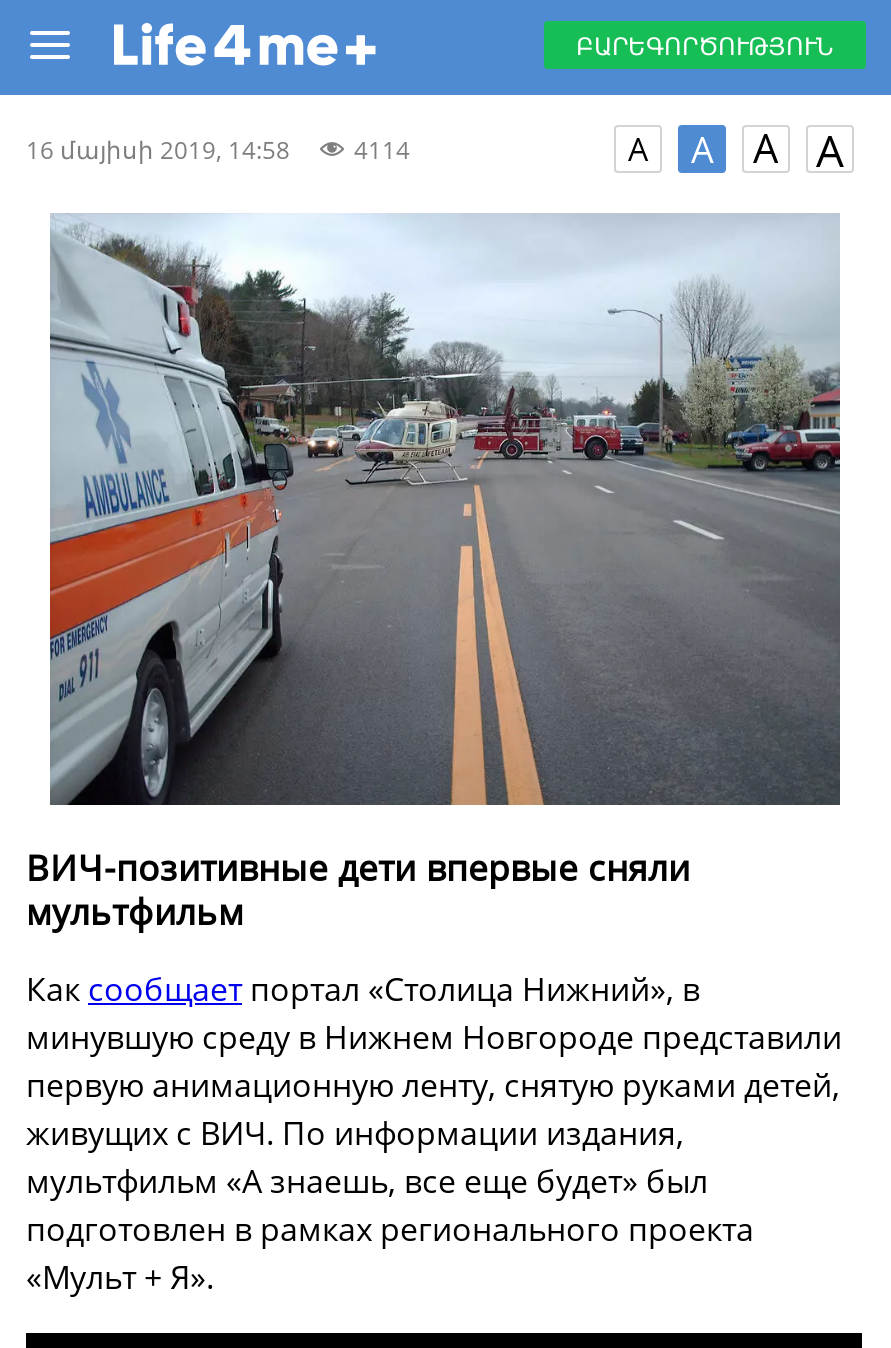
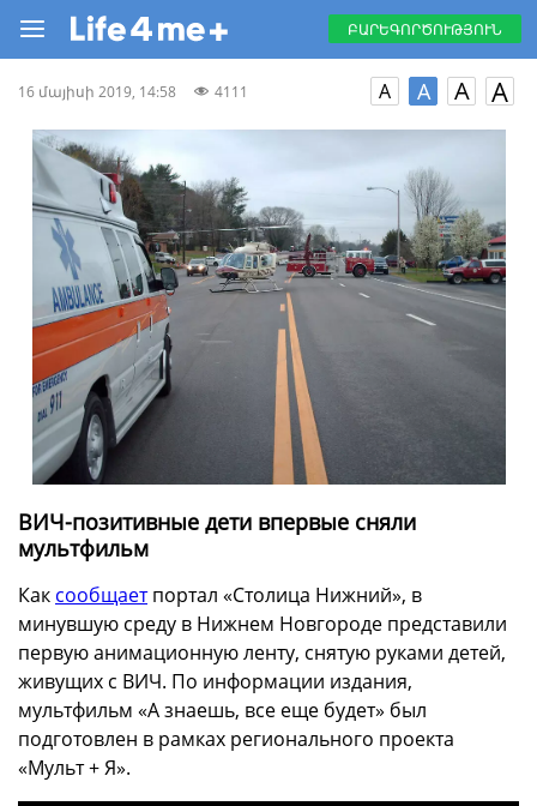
[26,132,410,166] 16 մայիսի 2019, 14:58 4114 -> [18,81,248,101] 16 մայիսի 2019, 14:58 4111

